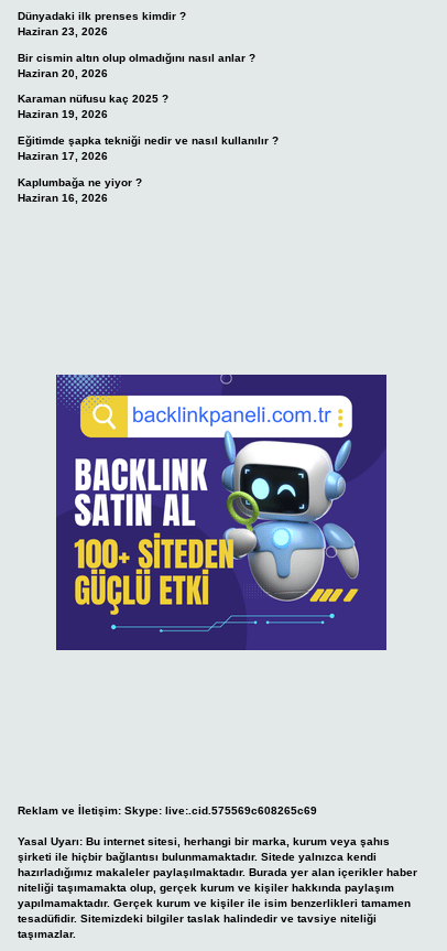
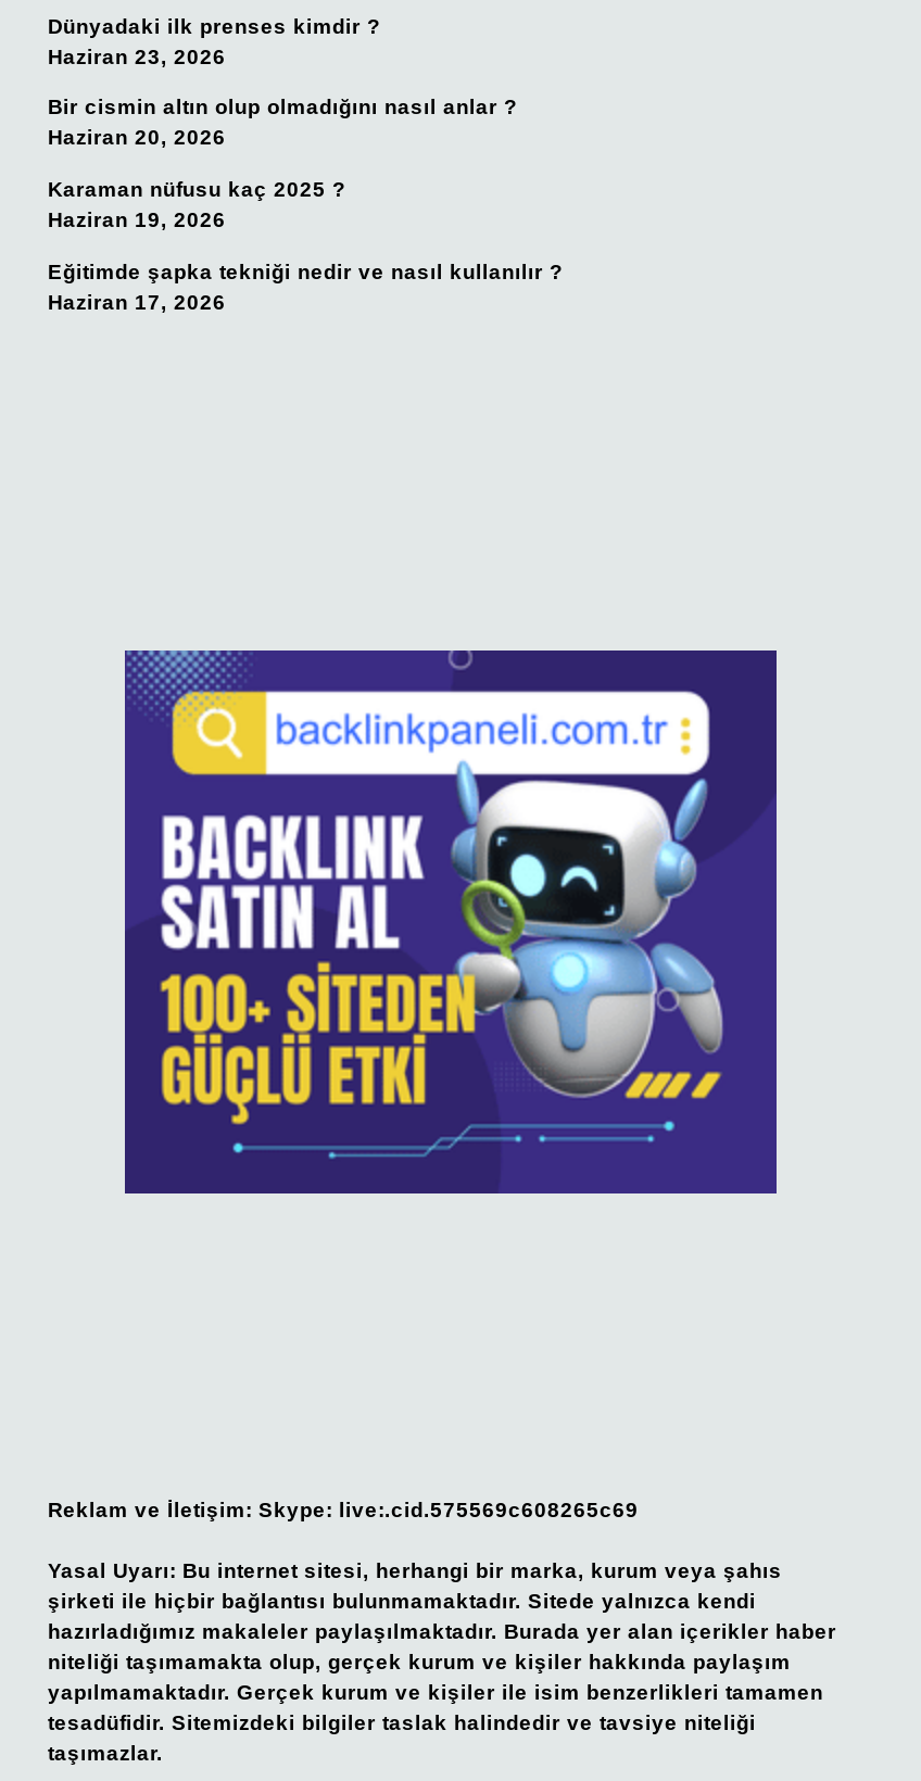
[17,176,141,203] Kaplumbağa ne yiyor ? | Haziran 16, 2026 -> none

